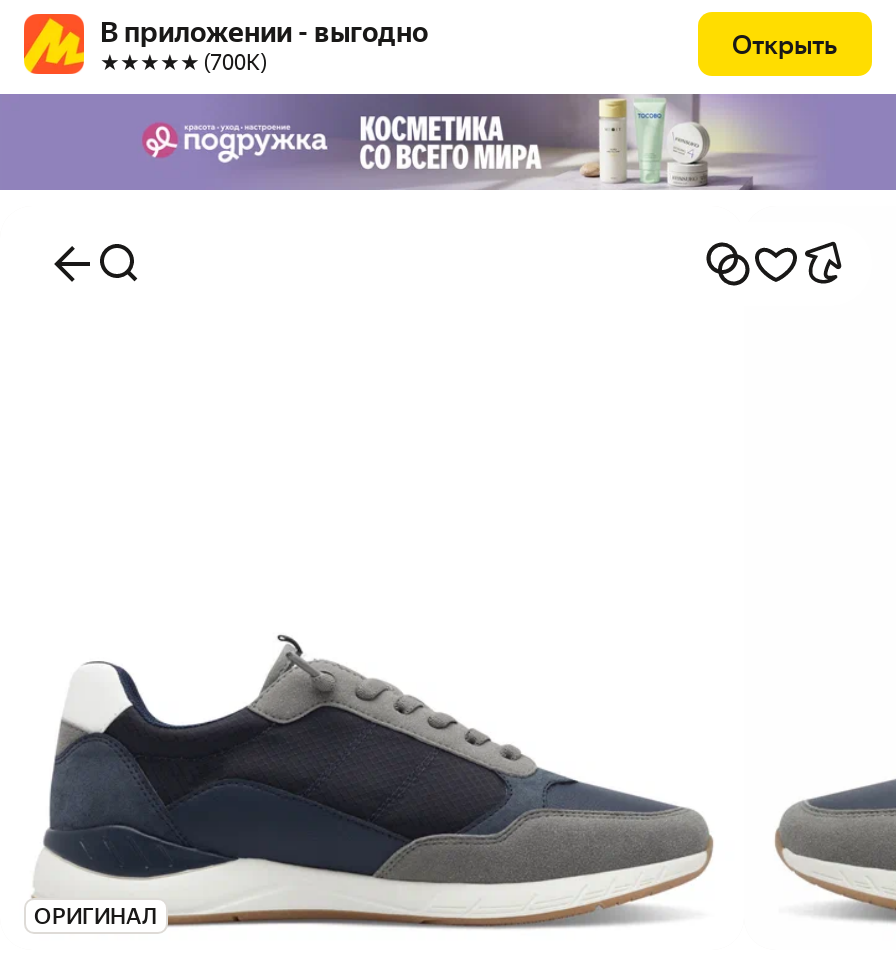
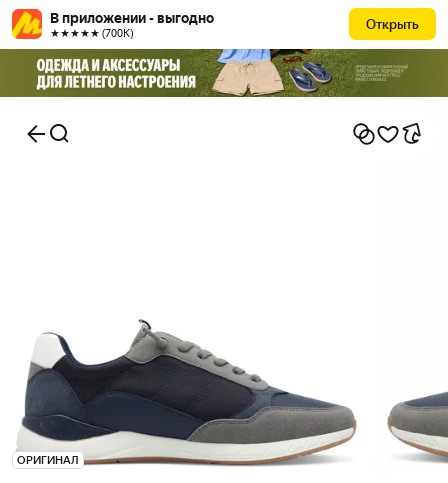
[6,92,890,192] [image] -> [3,48,445,98] [image]

